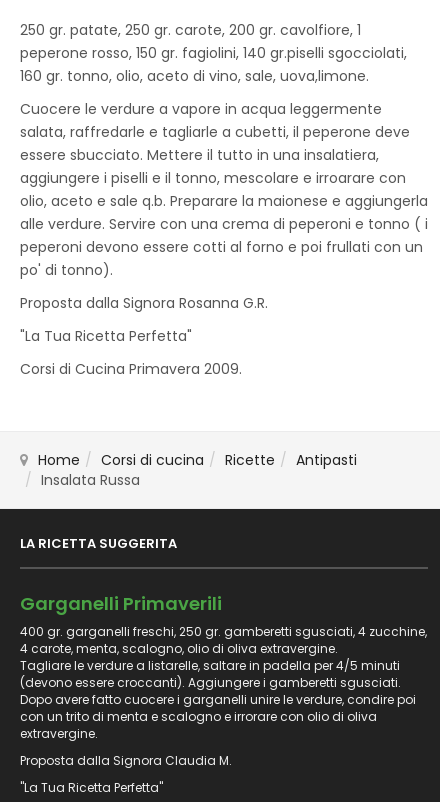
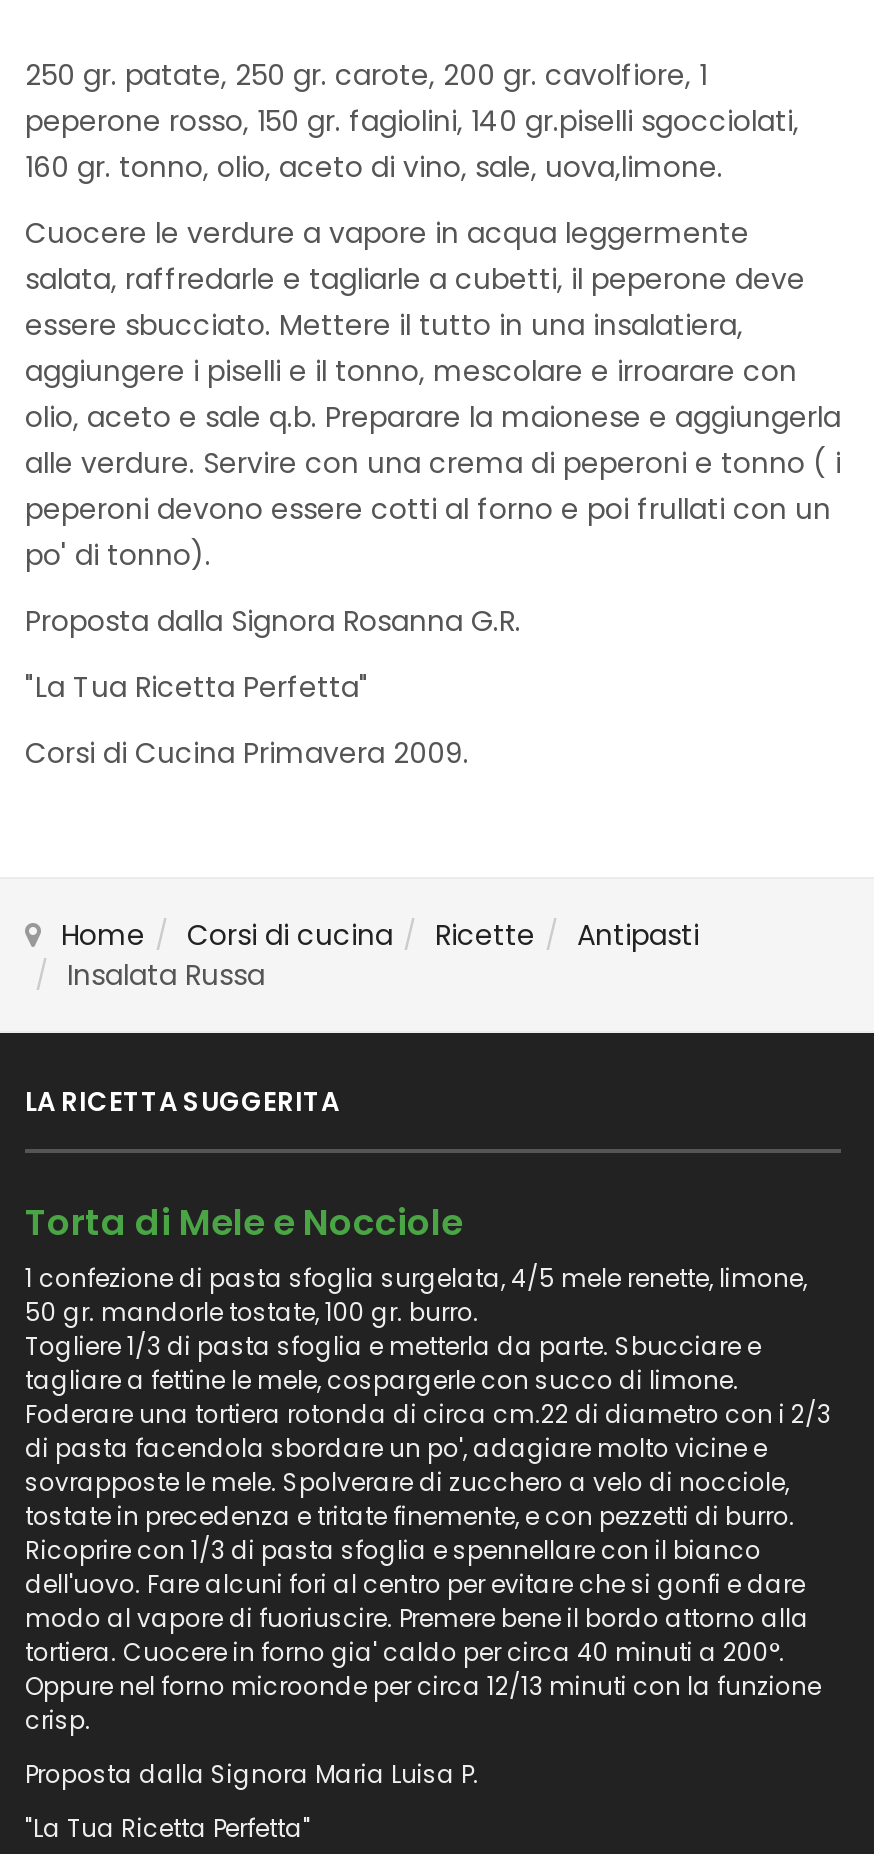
[20,591,427,742] Garganelli Primaverili | 400 gr. garganelli freschi, 250 gr. gamberetti sgusciati, 4 zucchine, | 4 carote, menta, scalogno, olio di oliva extravergine. | Tagliare le verdure a listarelle, saltare in padella per 4/5 minuti | (devono essere croccanti). Aggiungere i gamberetti sgusciati. | Dopo avere fatto cuocere i garganelli unire le verdure, condire poi | con un trito di menta e scalogno e irrorare con olio di oliva | extravergine. -> [25,1197,831,1737] Torta di Mele e Nocciole | 1 confezione di pasta sfoglia surgelata, 4/5 mele renette, limone, | 50 gr. mandorle tostate, 100 gr. burro. | Togliere 1/3 di pasta sfoglia e metterla da parte. Sbucciare e | tagliare a fettine le mele, cospargerle con succo di limone. | Foderare una tortiera rotonda di circa cm.22 di diametro con i 2/3 | di pasta facendola sbordare un po', adagiare molto vicine e | sovrapposte le mele. Spolverare di zucchero a velo di nocciole, | tostate in precedenza e tritate finemente, e con pezzetti di burro. | Ricoprire con 1/3 di pasta sfoglia e spennellare con il bianco | dell'uovo. Fare alcuni fori al centro per evitare che si gonfi e dare | modo al vapore di fuoriuscire. Premere bene il bordo attorno alla | tortiera. Cuocere in forno gia' caldo per circa 40 minuti a 200°. | Oppure nel forno microonde per circa 12/13 minuti con la funzione | crisp.
[20,752,232,769] Proposta dalla Signora Claudia M. -> [25,1757,479,1791] Proposta dalla Signora Maria Luisa P.

